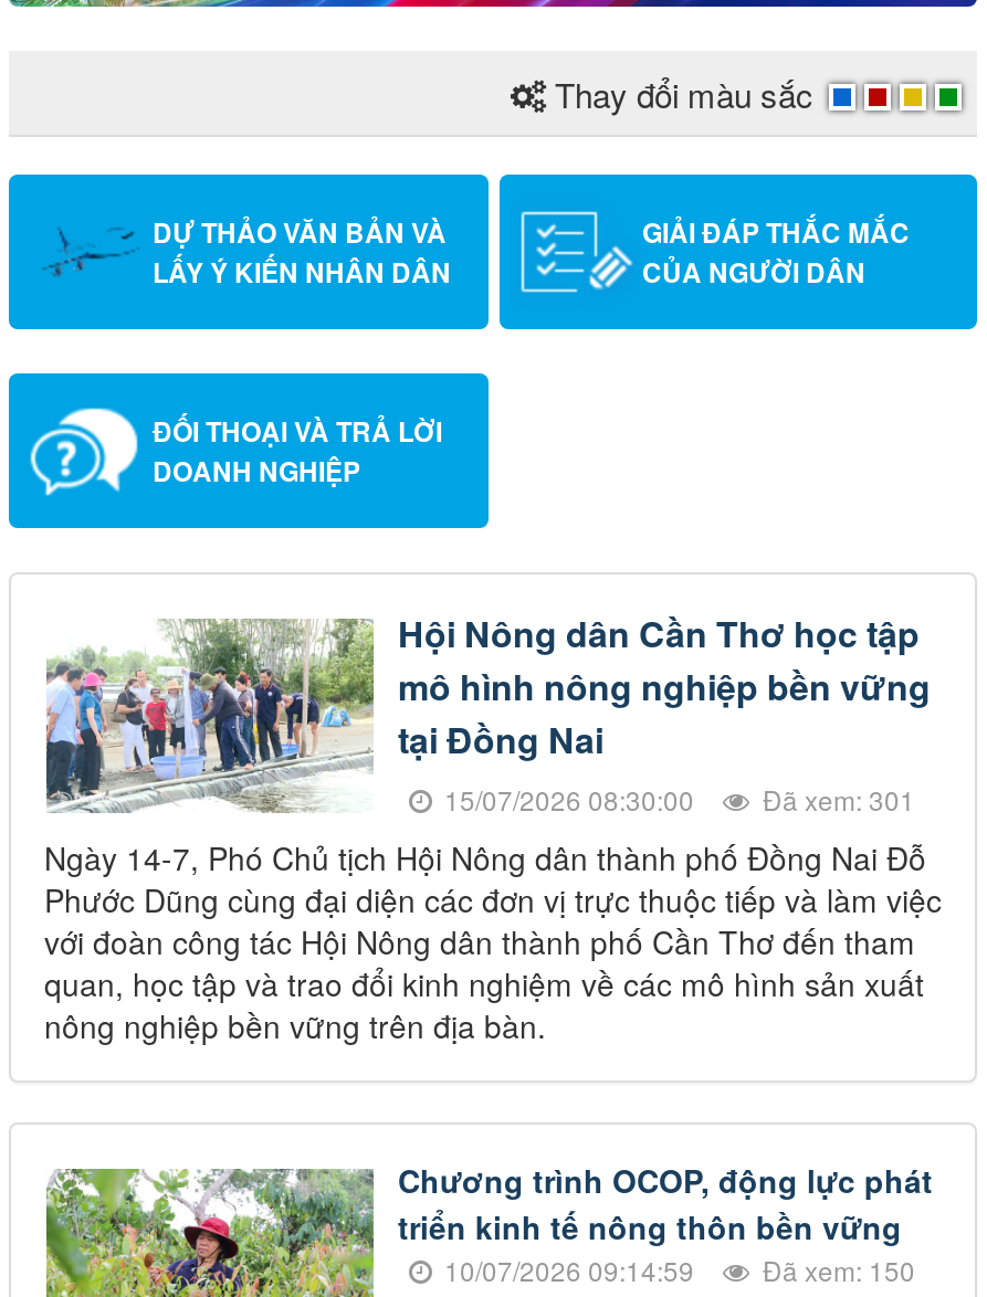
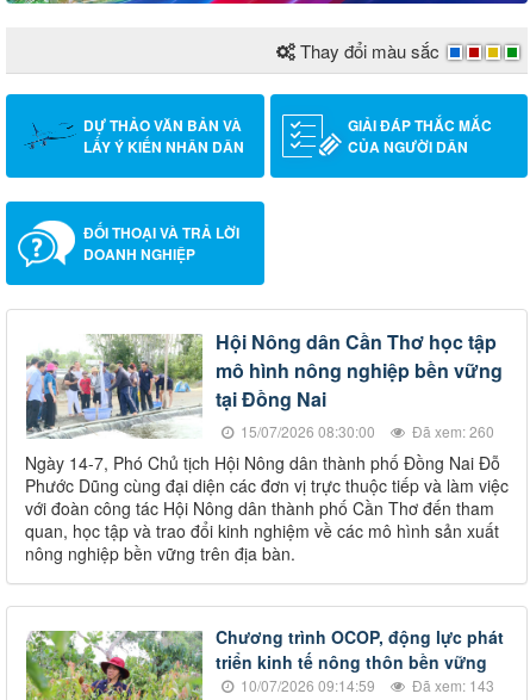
[438,779,915,817] 15/07/2026 08:30:00 Đã xem: 301 -> [237,421,494,441] 15/07/2026 08:30:00 Đã xem: 260
[438,1250,915,1287] 10/07/2026 09:14:59 Đã xem: 150 -> [237,675,494,695] 10/07/2026 09:14:59 Đã xem: 143

